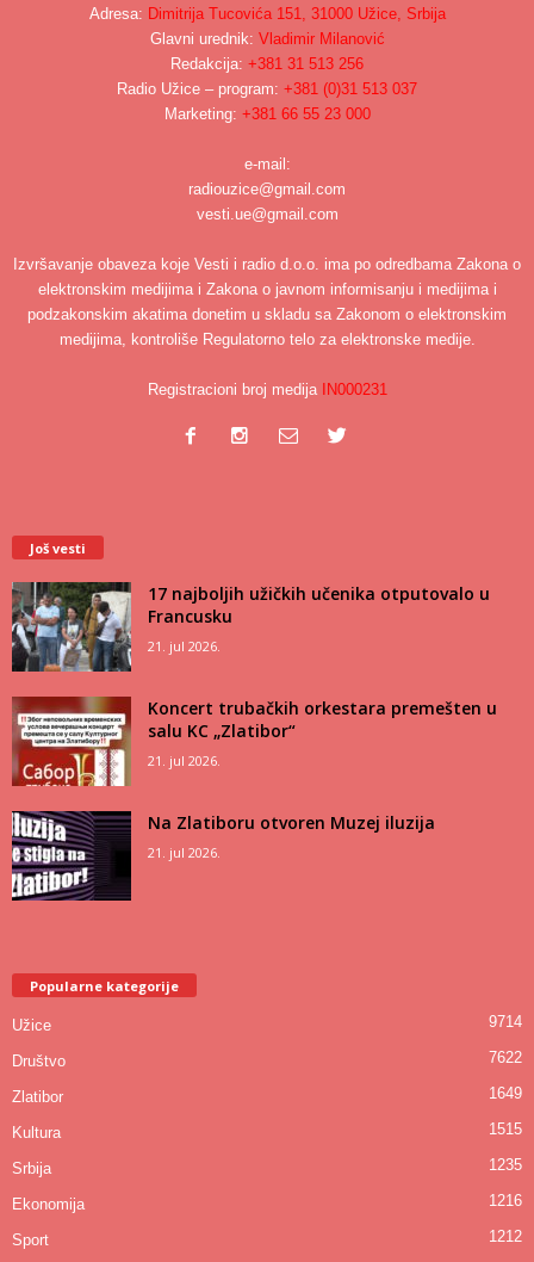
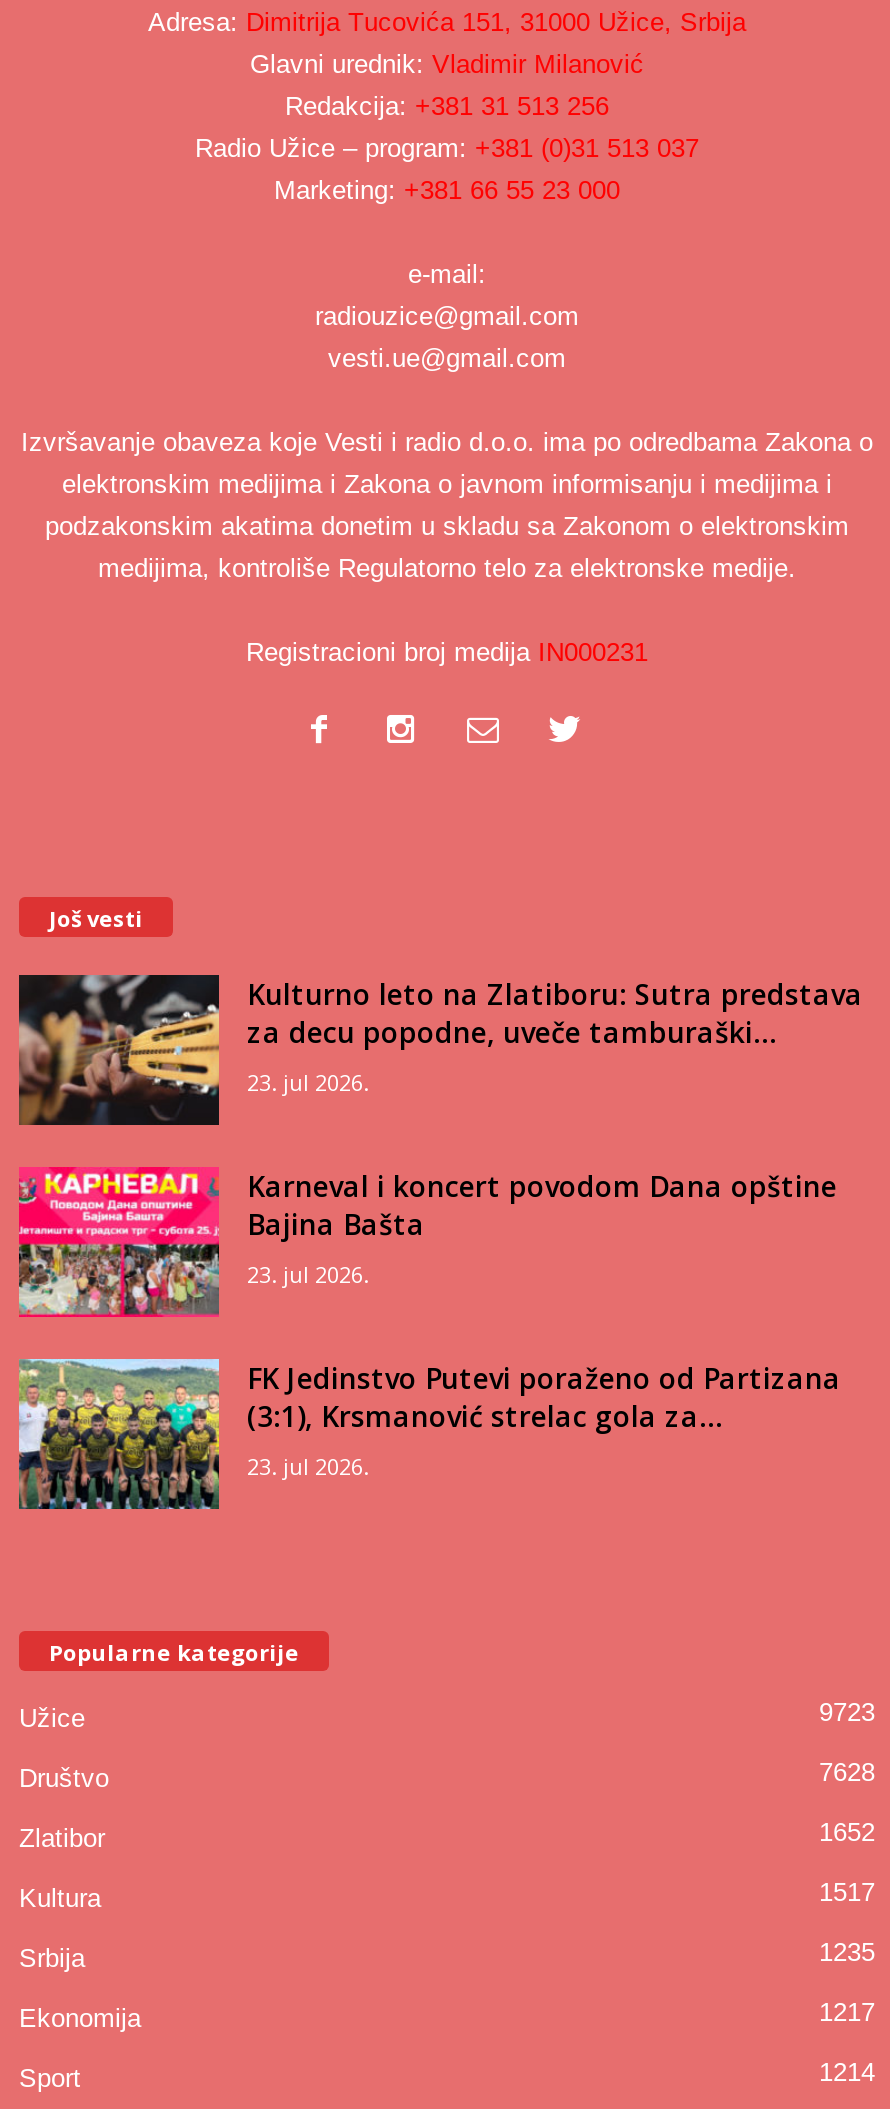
[11,581,490,673] [image] | 17 najboljih užičkih učenika otputovalo u | Francusku | 21. jul 2026. -> [17,974,863,1128] [image] | Kulturno leto na Zlatiboru: Sutra predstava | za decu popodne, uveče tamburaški... | 23. jul 2026.
[11,695,497,787] [image] | Koncert trubačkih orkestara premešten u | salu KC „Zlatibor“ | 21. jul 2026. -> [17,1166,837,1318] [image] | Karneval i koncert povodom Dana opštine | Bajina Bašta | 23. jul 2026.
[11,810,435,902] [image] | Na Zlatiboru otvoren Muzej iluzija | 21. jul 2026. -> [17,1356,841,1510] [image] | FK Jedinstvo Putevi poraženo od Partizana | (3:1), Krsmanović strelac gola za... | 23. jul 2026.
[489,1012,522,1030] 9714 -> [819,1697,875,1727] 9723
[489,1048,522,1066] 7622 -> [819,1757,875,1787] 7628
[489,1084,522,1102] 1649 -> [819,1817,875,1847] 1652
[489,1119,522,1137] 1515 -> [819,1877,875,1907] 1517
[489,1191,522,1209] 1216 -> [819,1997,875,2027] 1217
[489,1227,522,1245] 1212 -> [819,2057,875,2087] 1214

